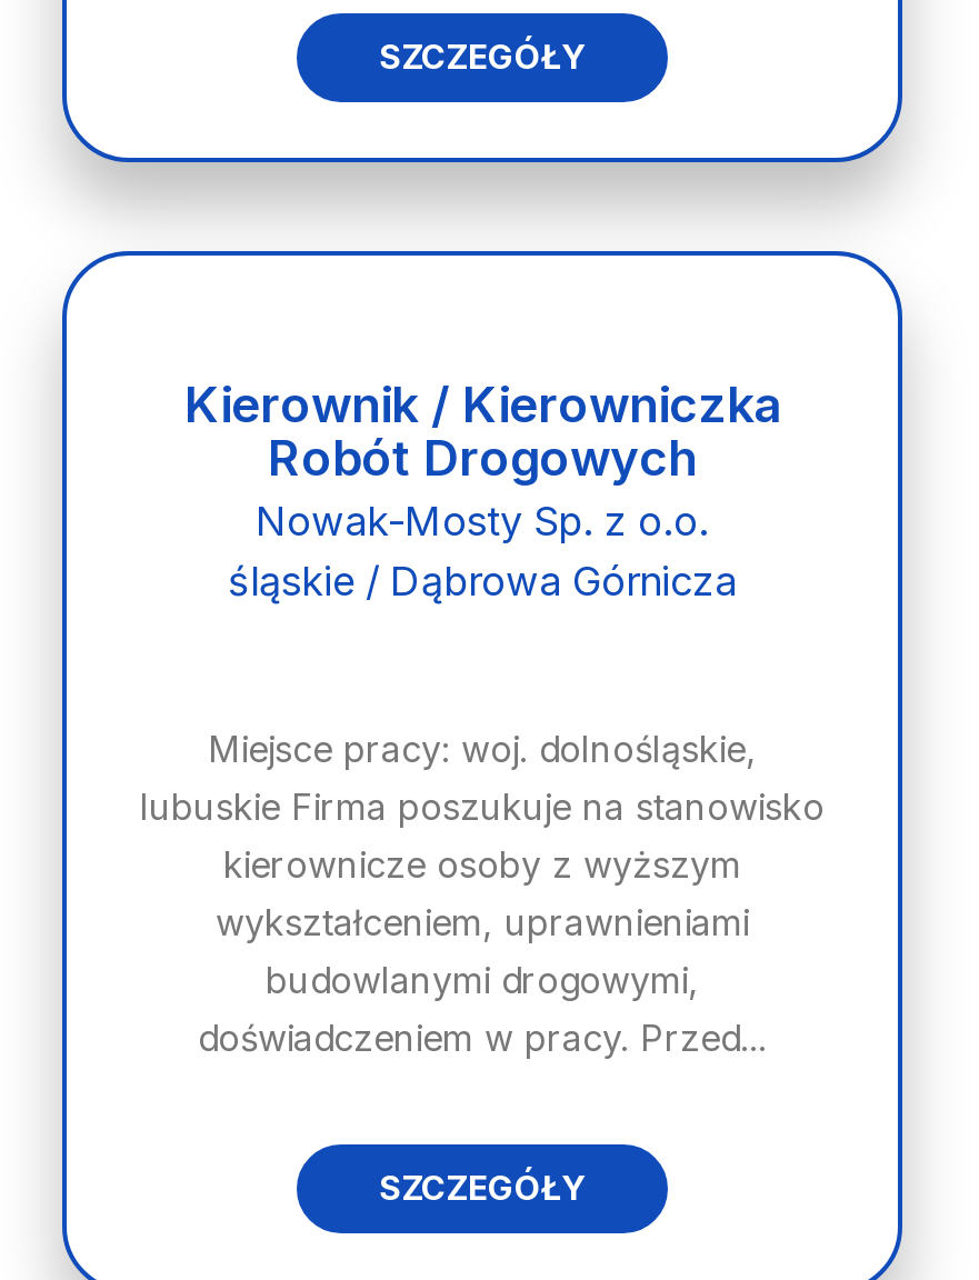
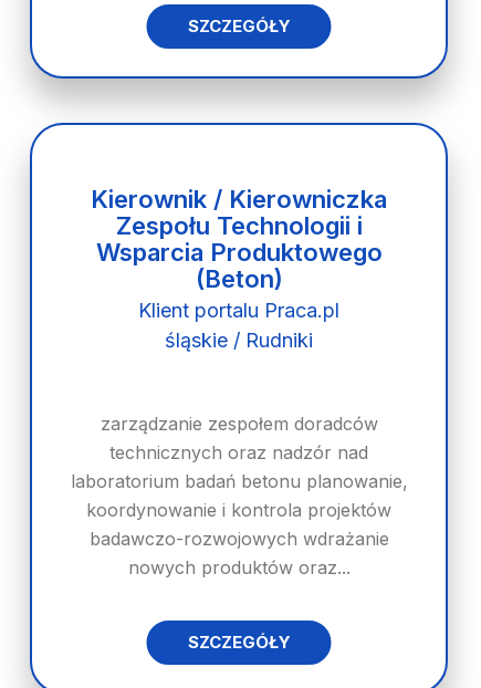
[228,429,737,604] Robót Drogowych | Nowak-Mosty Sp. z o.o. | śląskie / Dąbrowa Górnicza -> [96,211,382,352] Zespołu Technologii i | Wsparcia Produktowego | (Beton) | Klient portalu Praca.pl | śląskie / Rudniki
[140,727,825,1060] Miejsce pracy: woj. dolnośląskie, | lubuskie Firma poszukuje na stanowisko | kierownicze osoby z wyższym | wykształceniem, uprawnieniami | budowlanymi drogowymi, | doświadczeniem w pracy. Przed... -> [70,413,407,578] zarządzanie zespołem doradców | technicznych oraz nadzór nad | laboratorium badań betonu planowanie, | koordynowanie i kontrola projektów | badawczo-rozwojowych wdrażanie | nowych produktów oraz...

